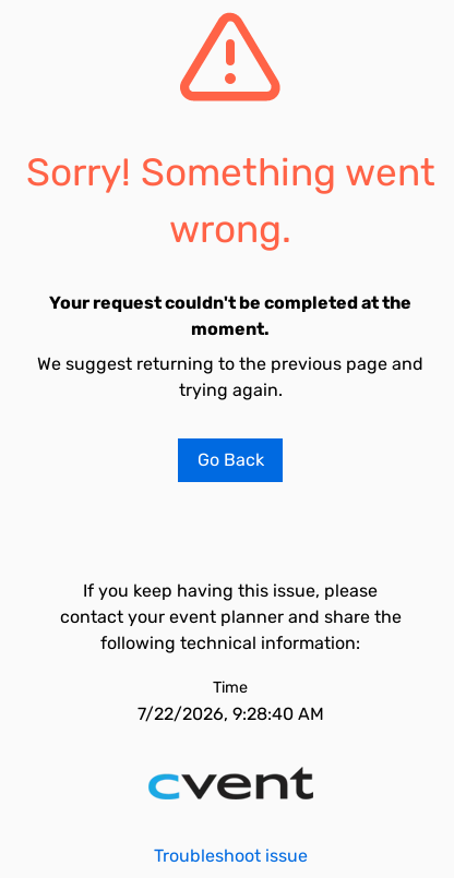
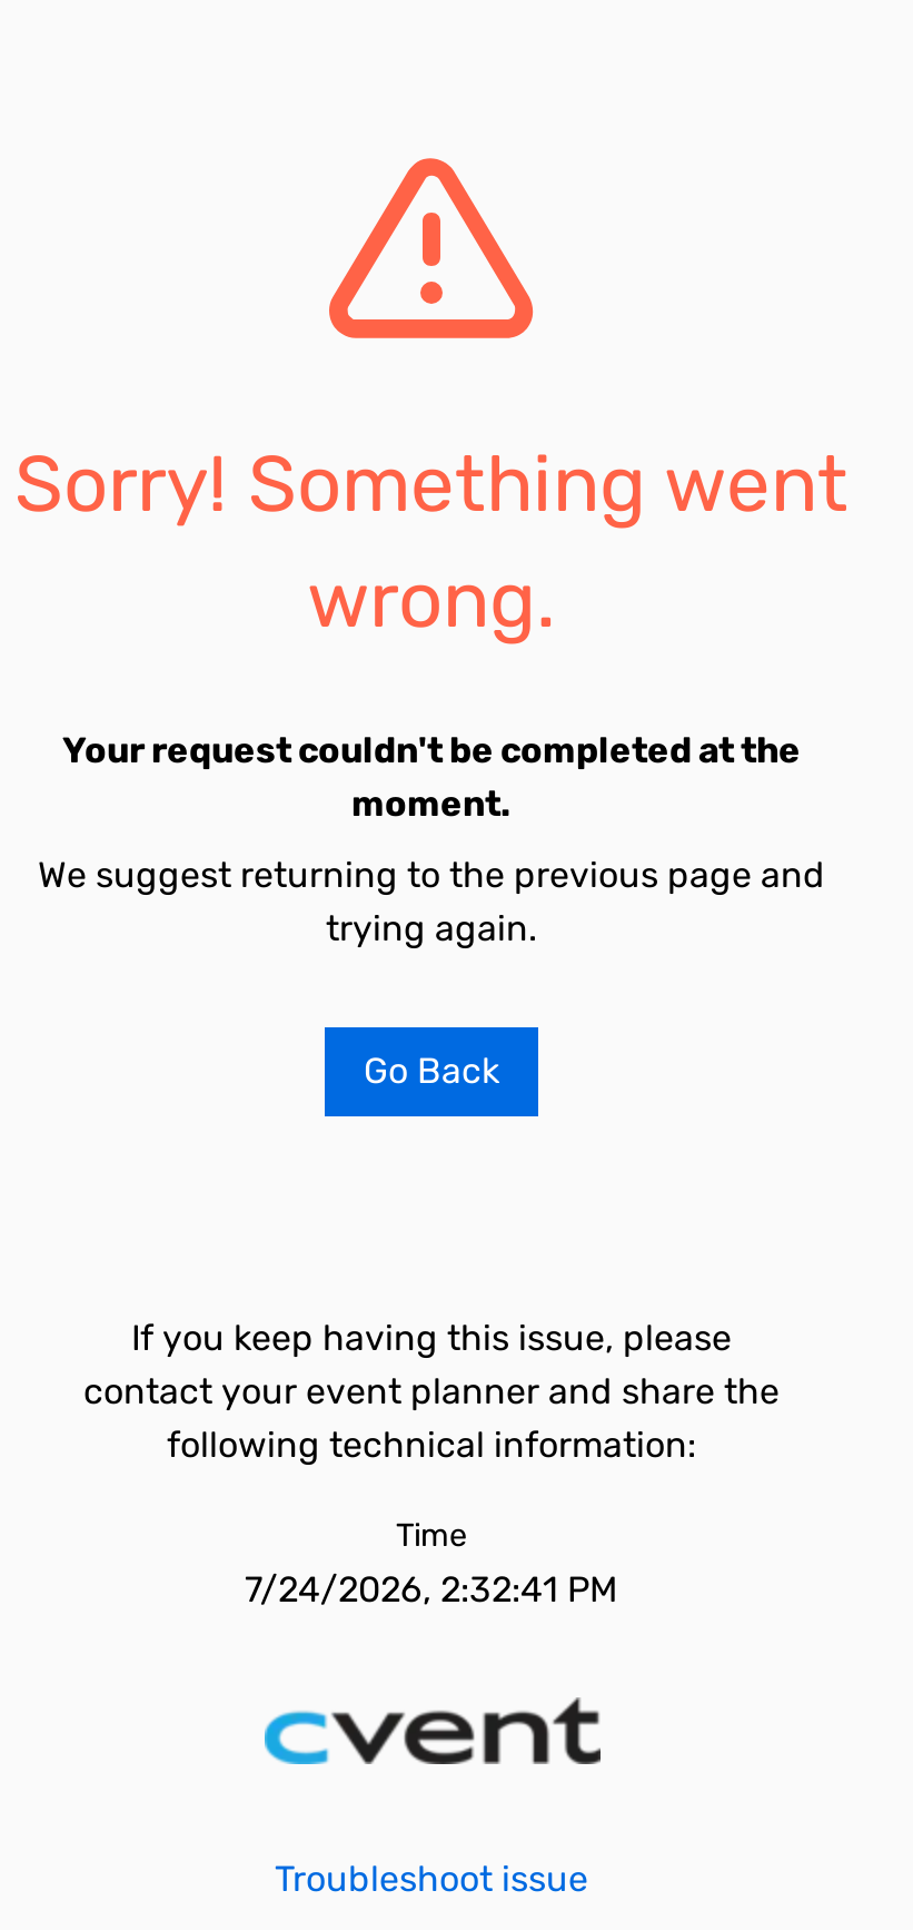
[137,703,324,724] 7/22/2026, 9:28:40 AM -> [245,1568,618,1611] 7/24/2026, 2:32:41 PM

